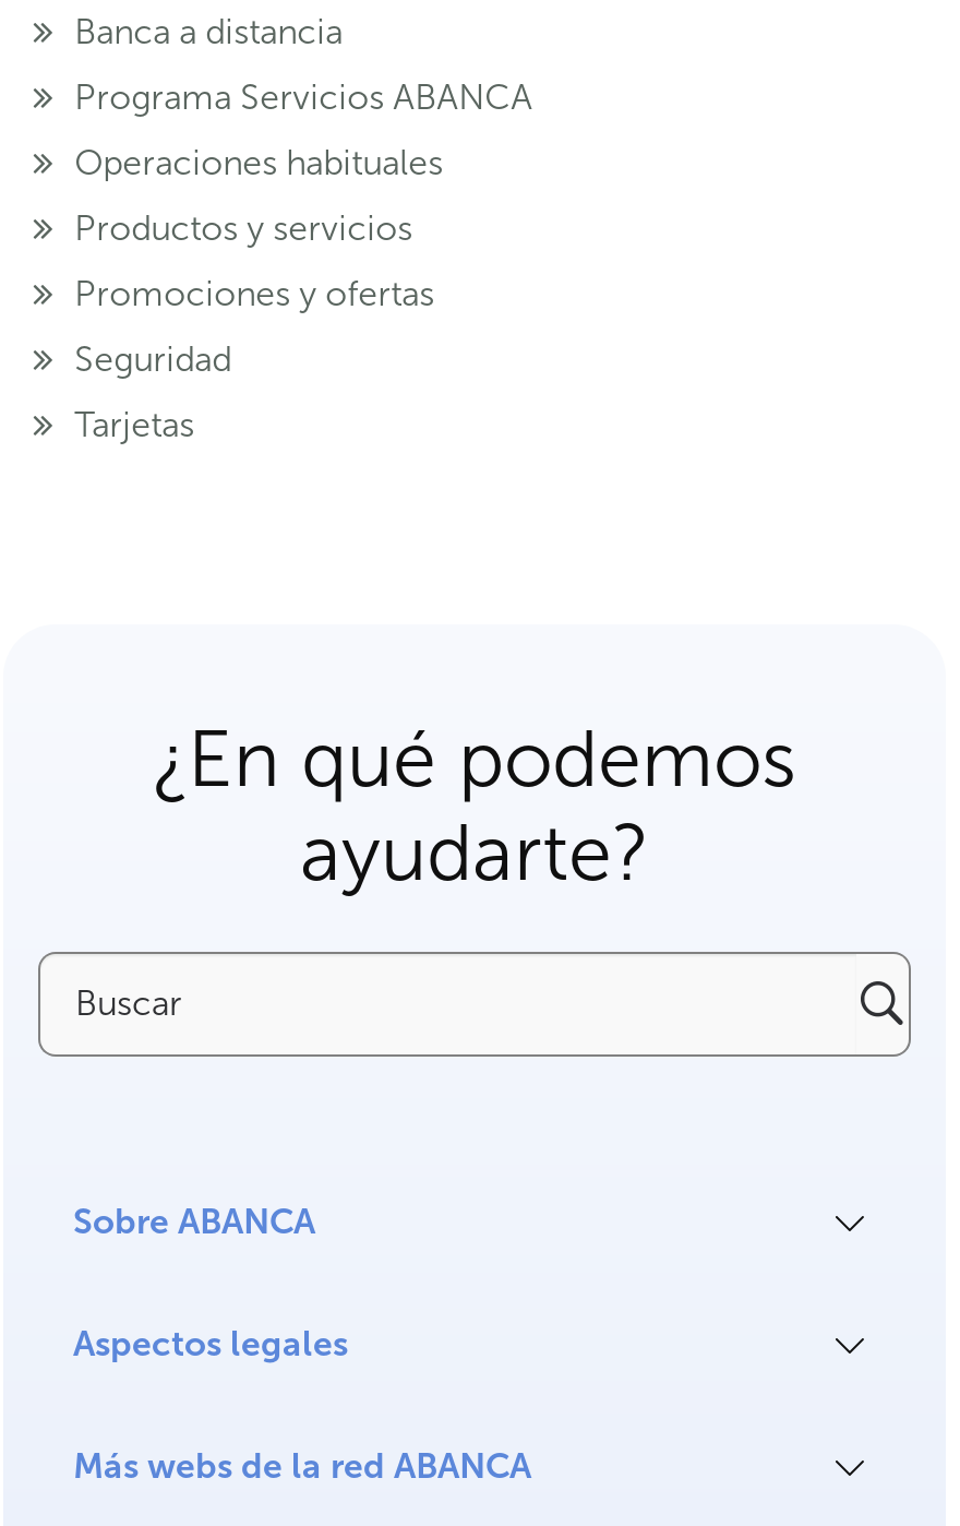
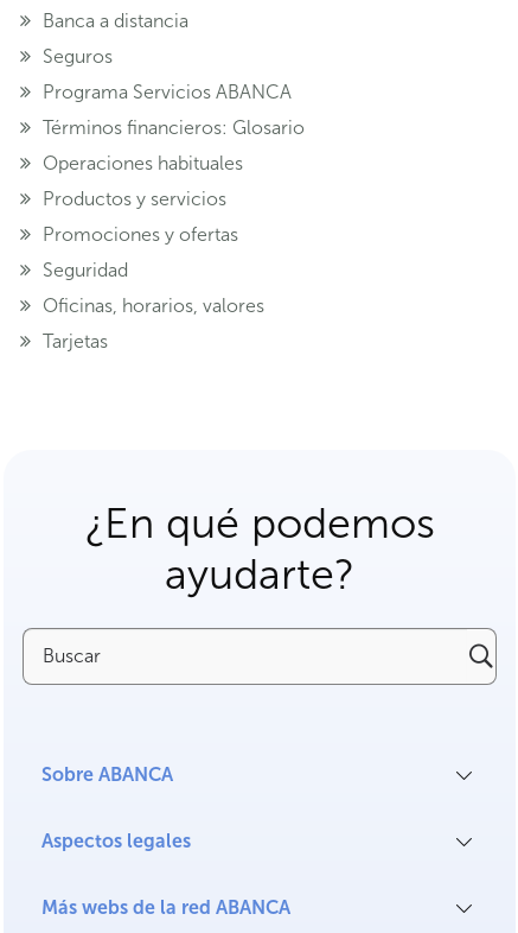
none -> [42,45,112,67] Seguros
none -> [42,116,304,139] Términos financieros: Glosario
none -> [42,294,264,317] Oficinas, horarios, valores

